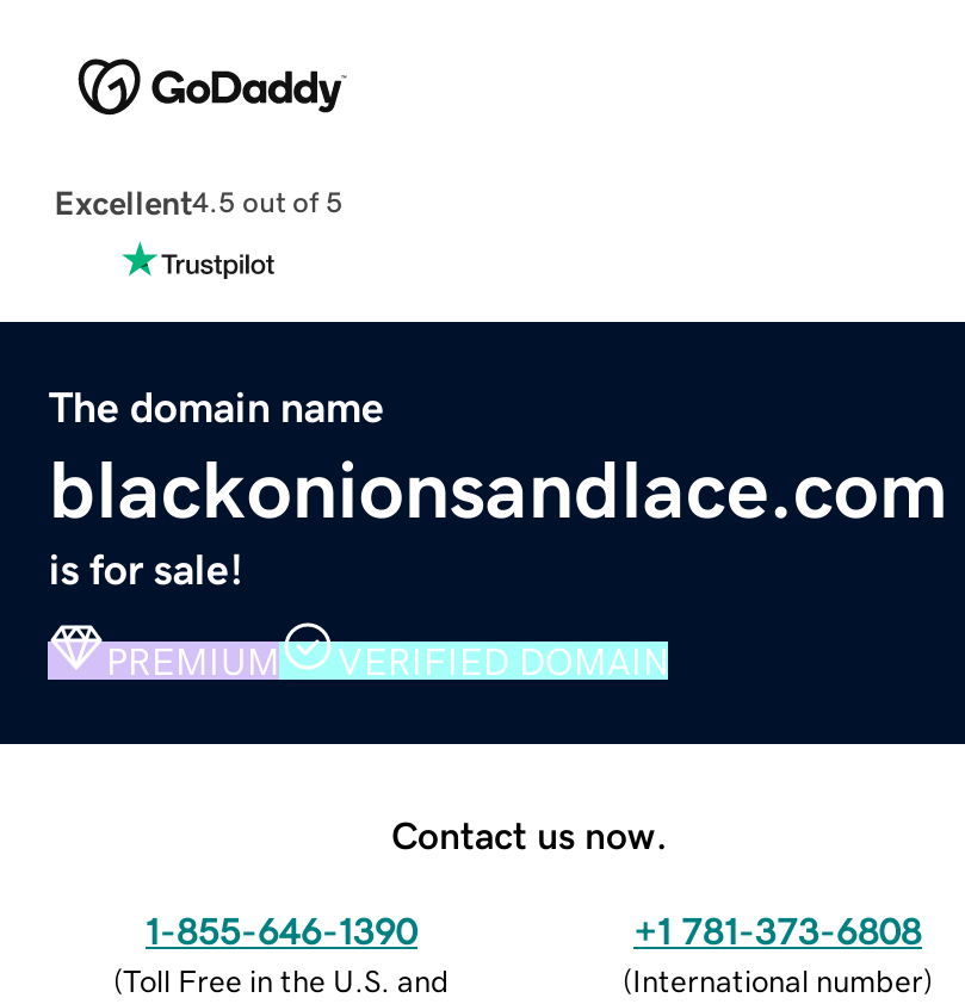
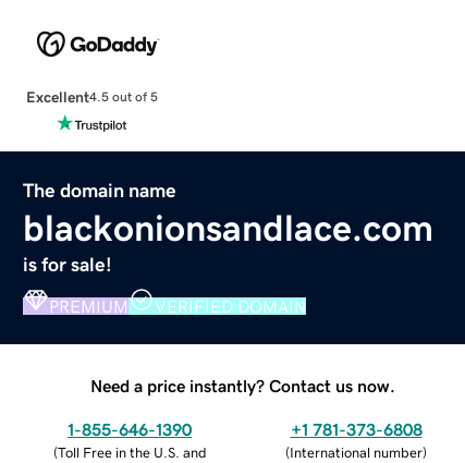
[391,815,668,853] Contact us now. -> [90,377,395,394] Need a price instantly? Contact us now.

